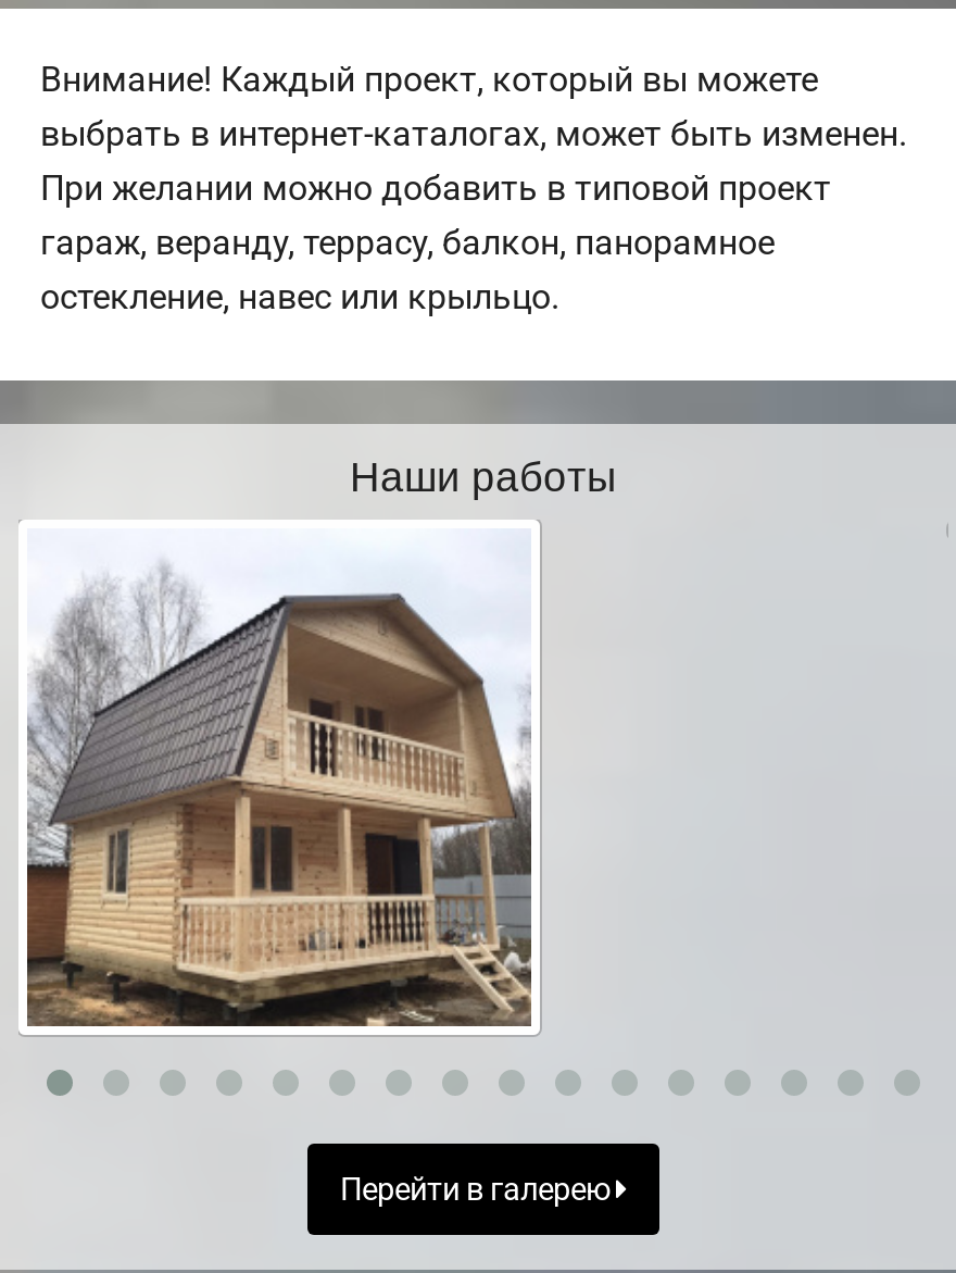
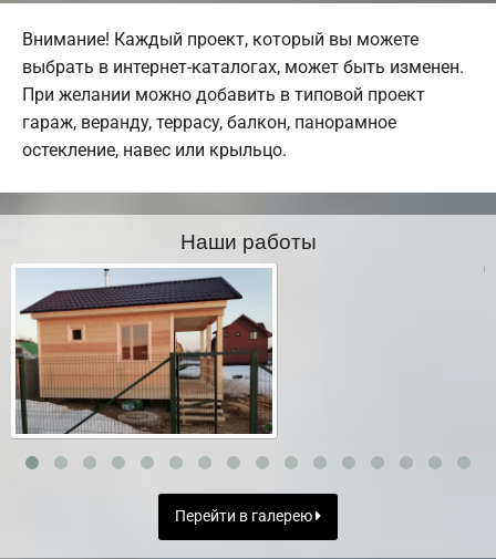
[27,552,533,1028] [image] -> [15,268,272,435] [image]

